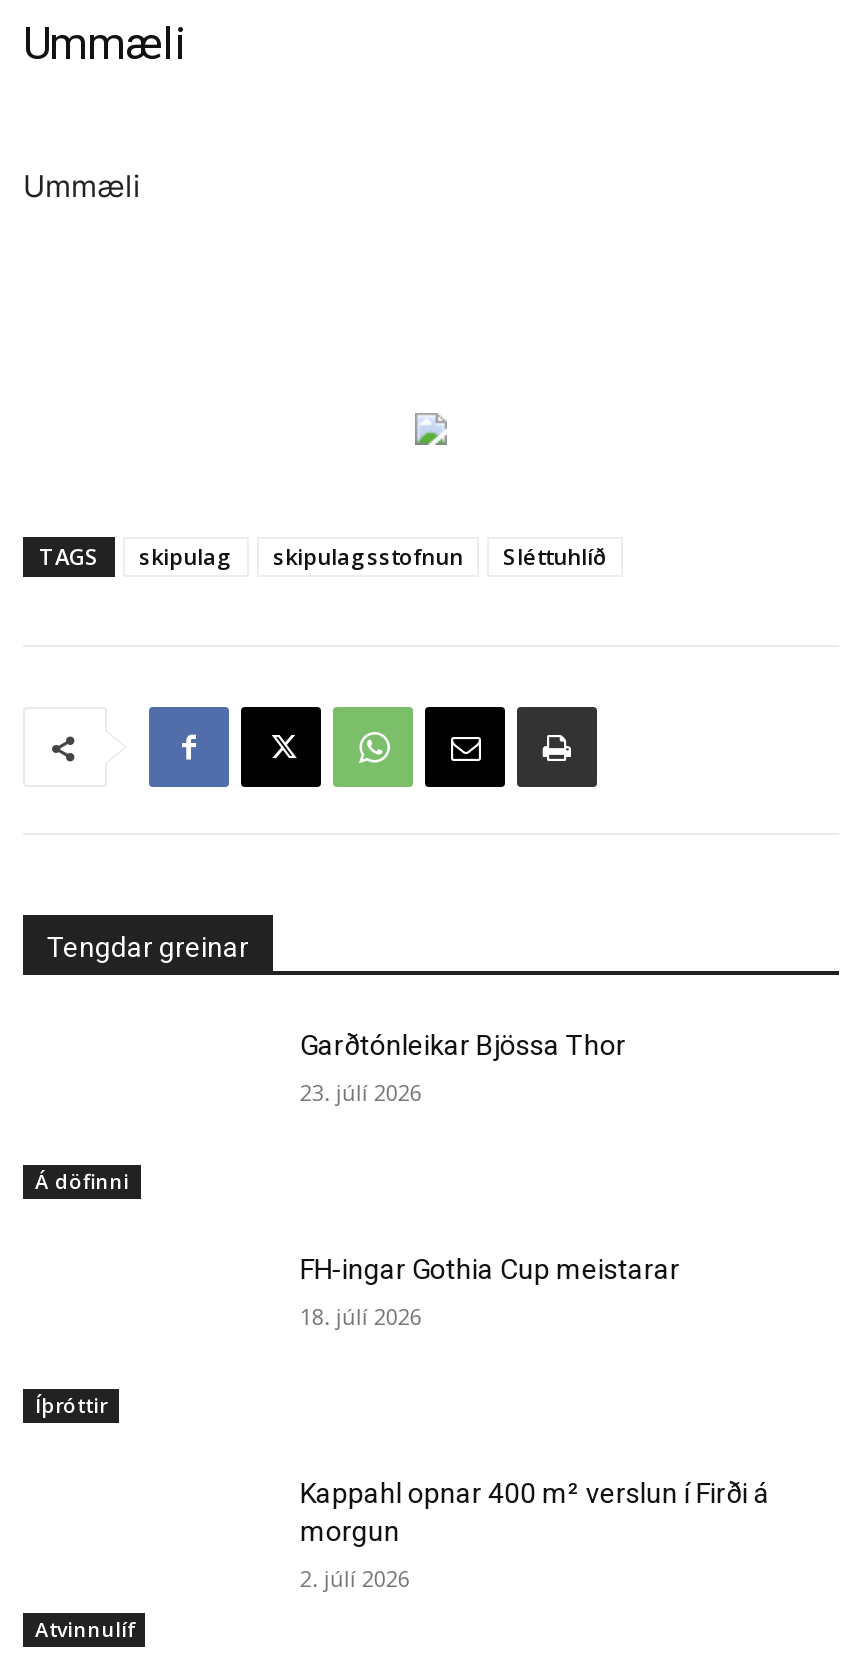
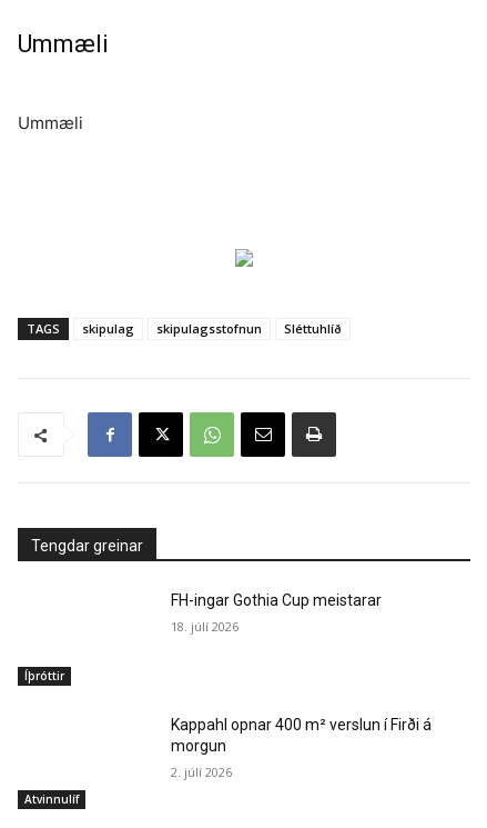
[300,1030,626,1108] Garðtónleikar Bjössa Thor | 23. júlí 2026 -> none
[35,1167,129,1195] Á döfinni -> none

